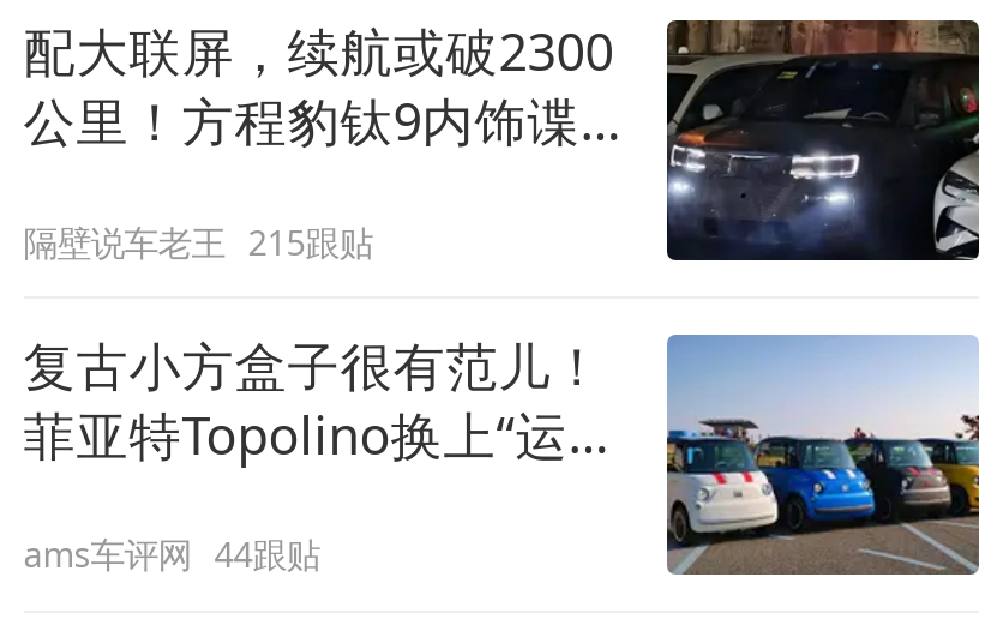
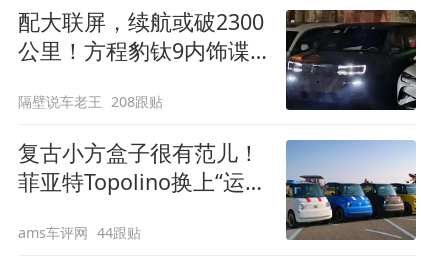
[23,218,373,264] 隔壁说车老王 215跟贴 -> [18,92,163,111] 隔壁说车老王 208跟贴

